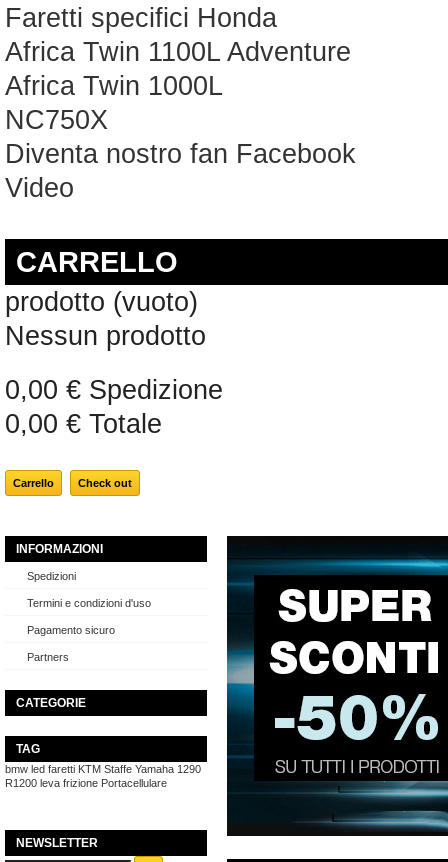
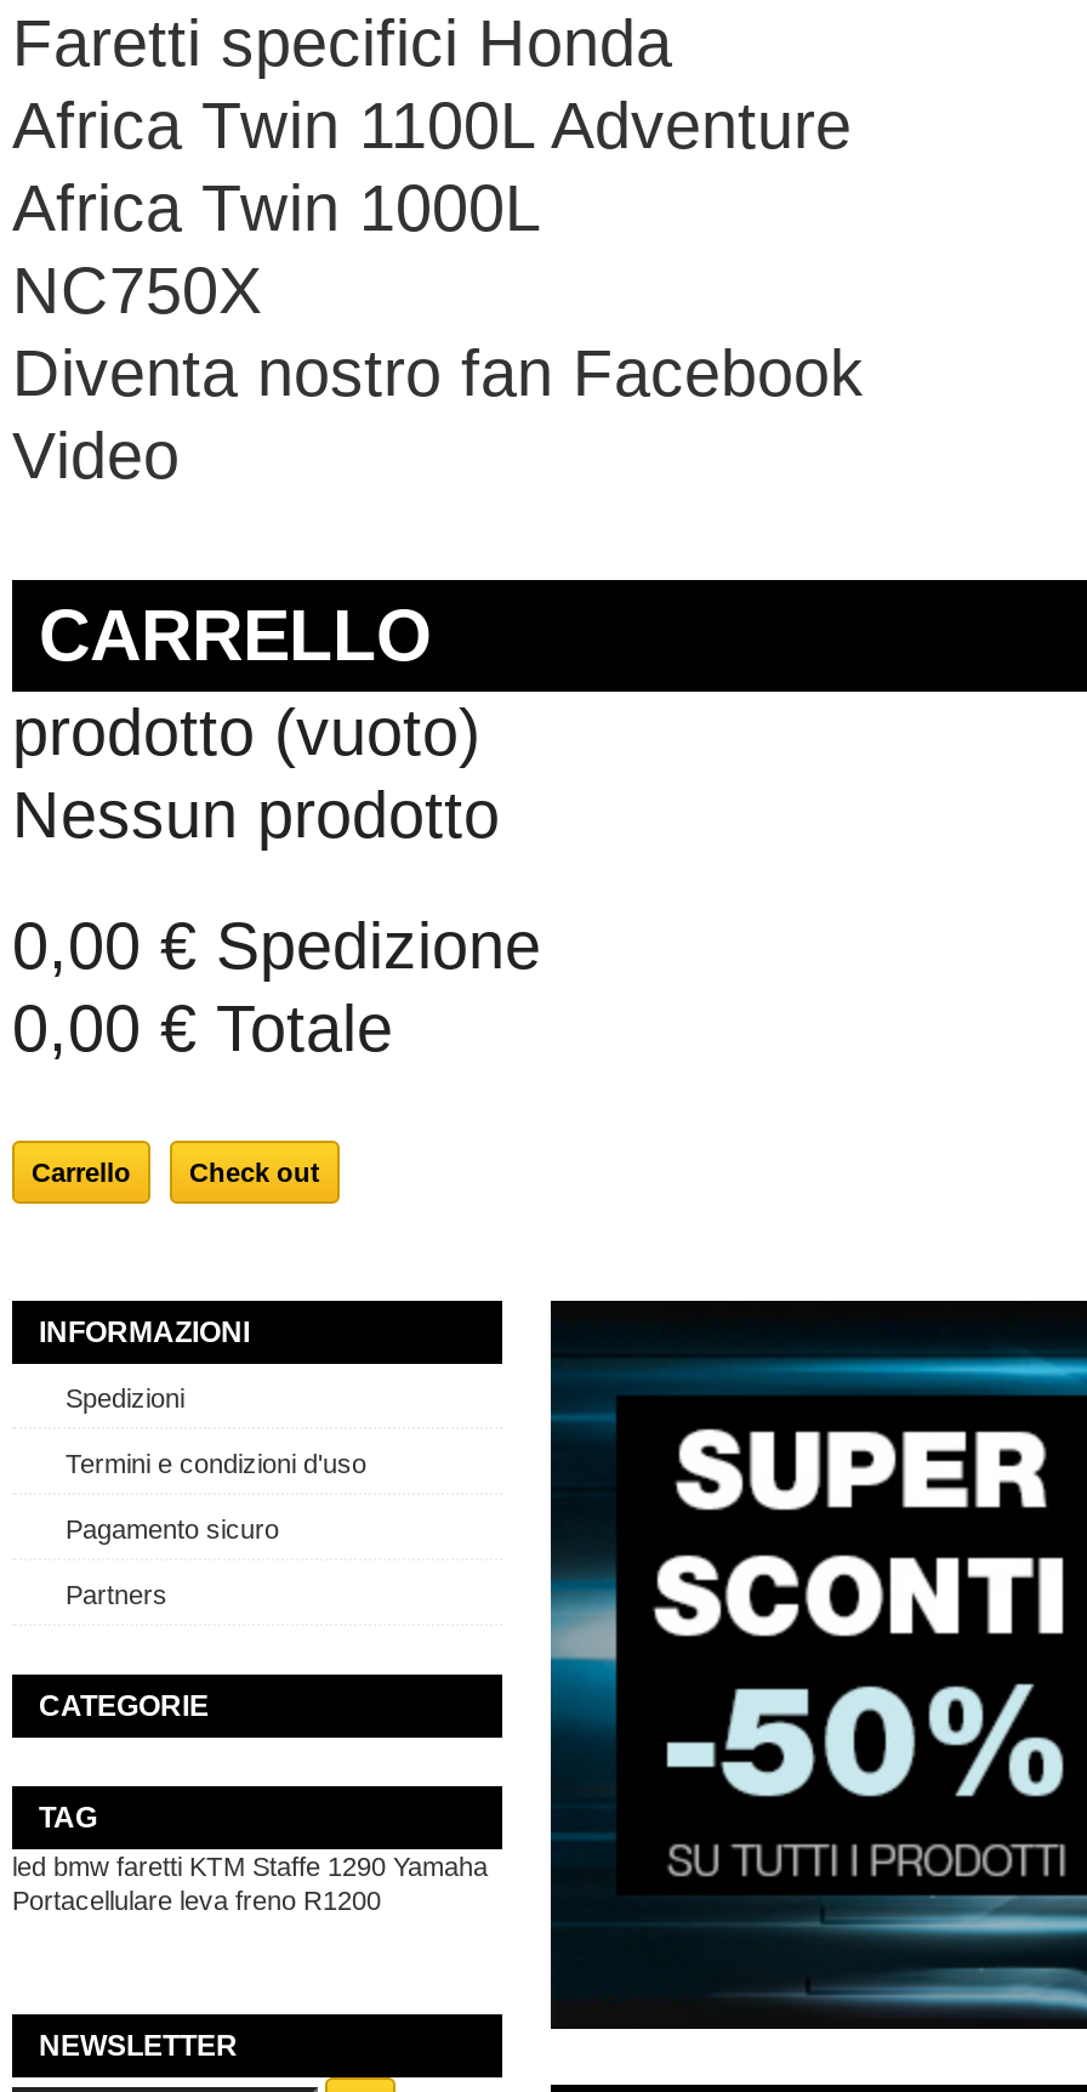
[5,763,201,775] bmw led faretti KTM Staffe Yamaha 1290 -> [12,1852,488,1881] led bmw faretti KTM Staffe 1290 Yamaha
[5,777,167,789] R1200 leva frizione Portacellulare -> [12,1886,381,1915] Portacellulare leva freno R1200

